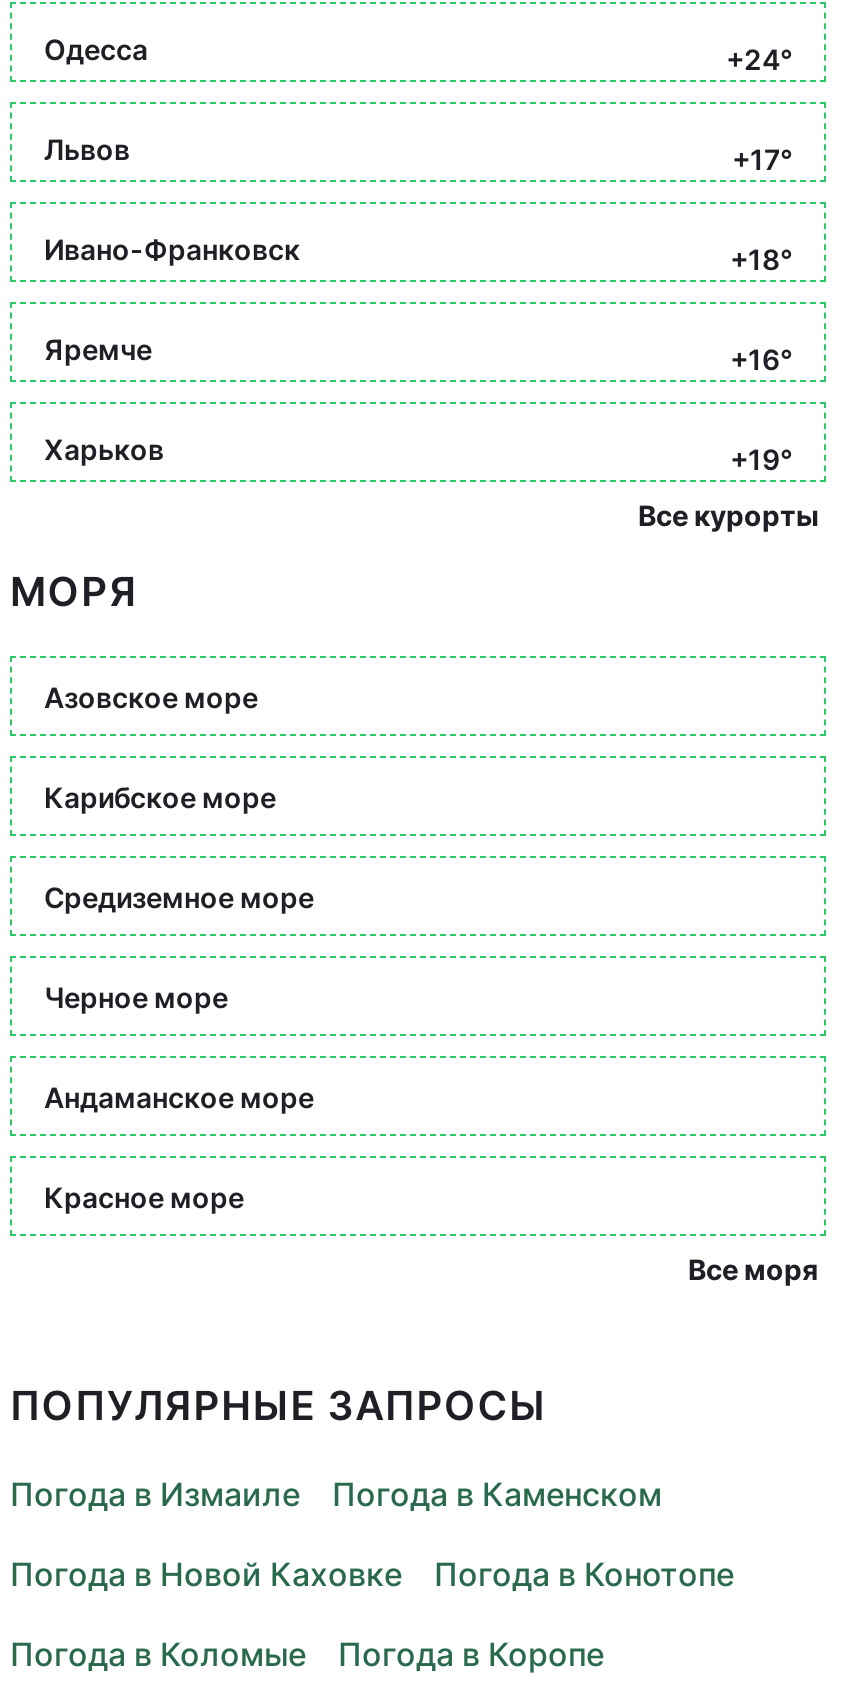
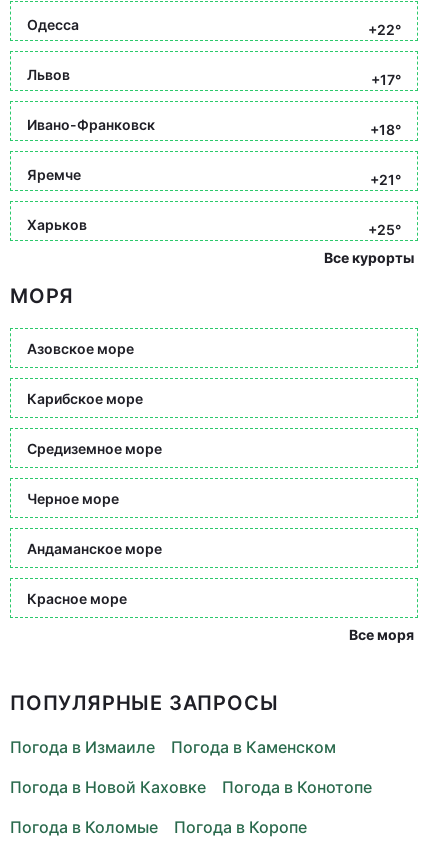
[726,42,792,76] +24° -> [368,21,401,38] +22°
[730,342,792,376] +16° -> [370,171,401,188] +21°
[730,442,792,476] +19° -> [368,221,401,238] +25°

